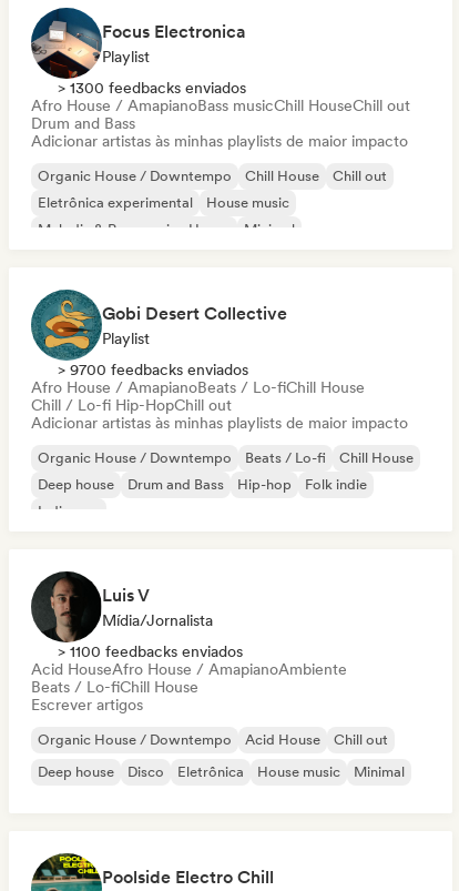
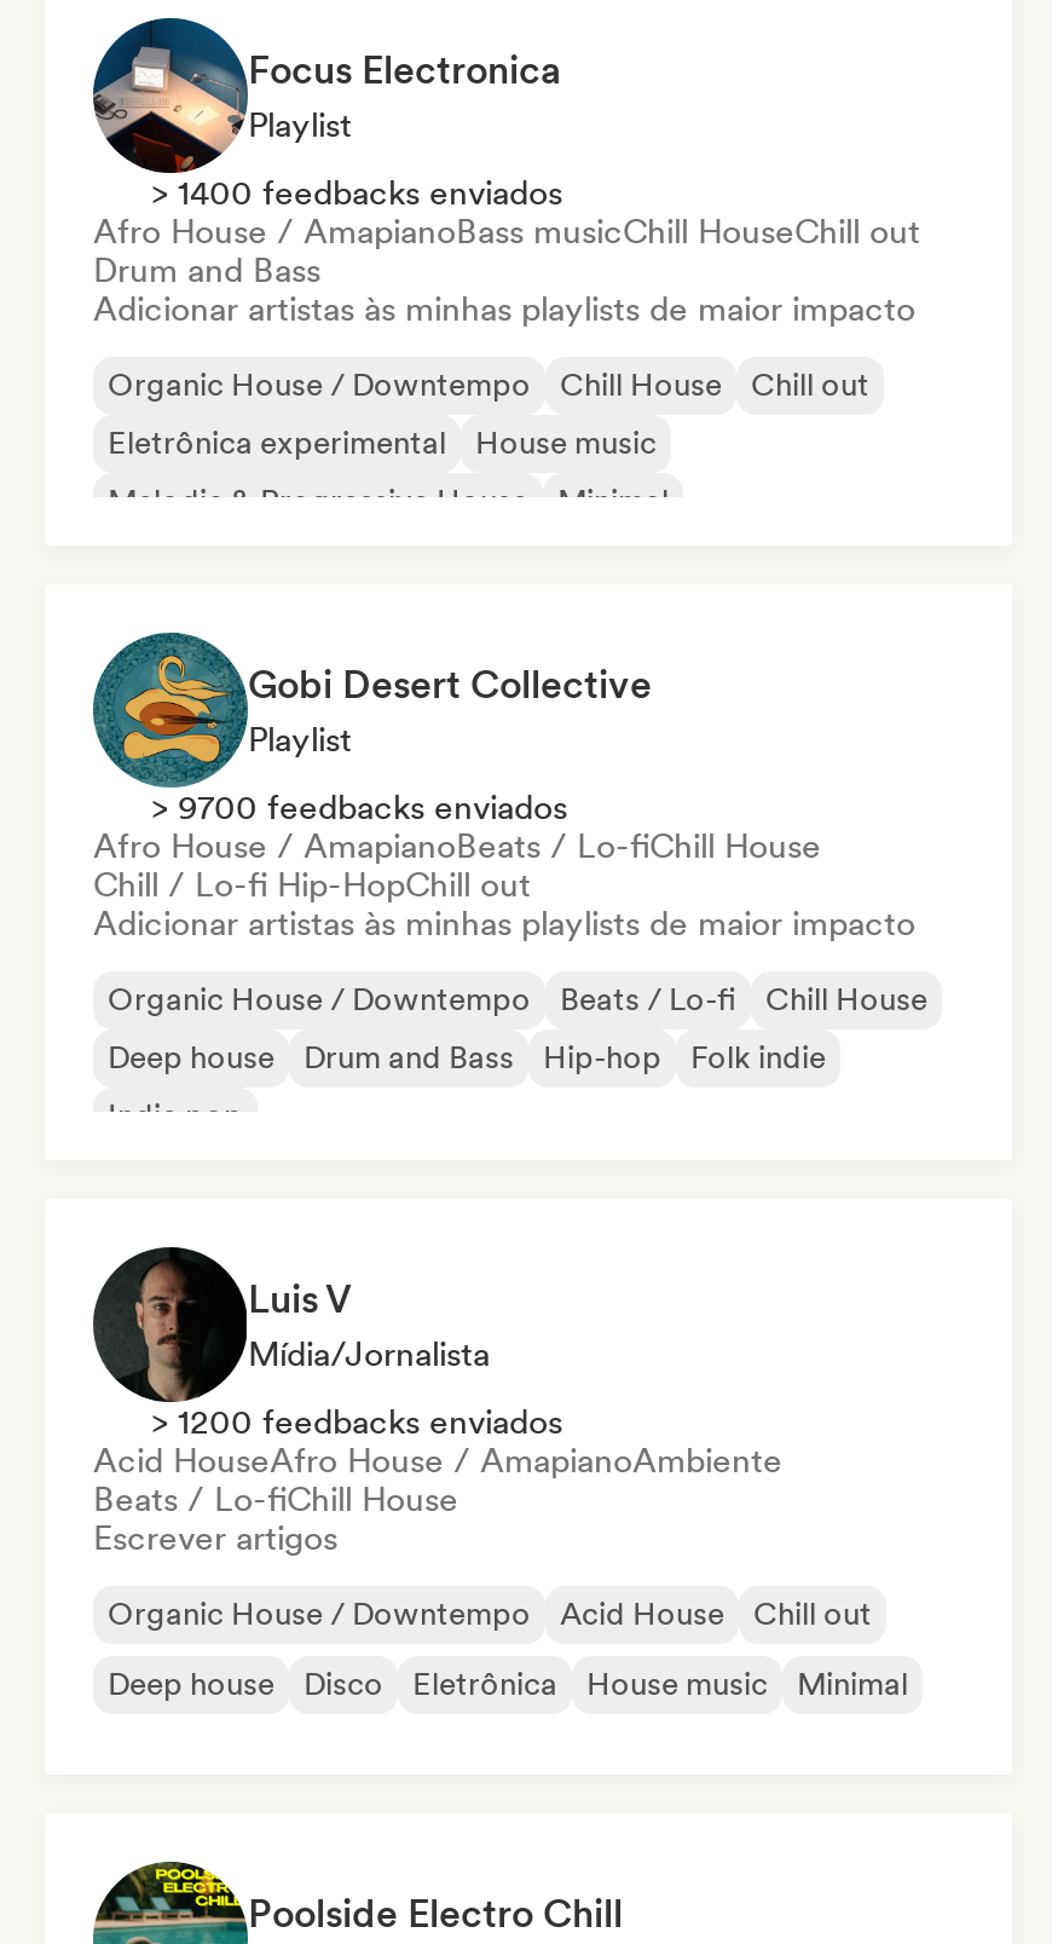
[58,79,246,97] > 1300 feedbacks enviados -> [151,173,562,212] > 1400 feedbacks enviados
[58,642,243,660] > 1100 feedbacks enviados -> [151,1402,562,1441] > 1200 feedbacks enviados

